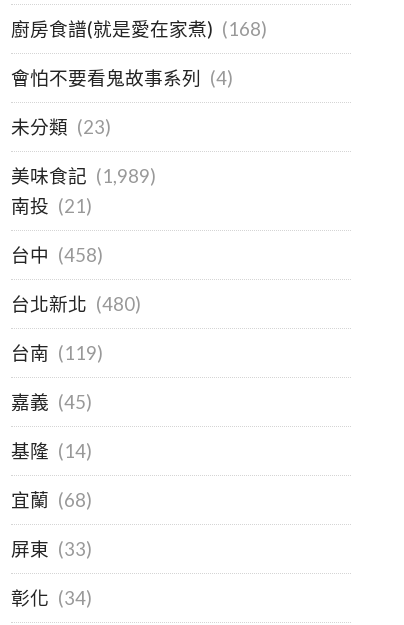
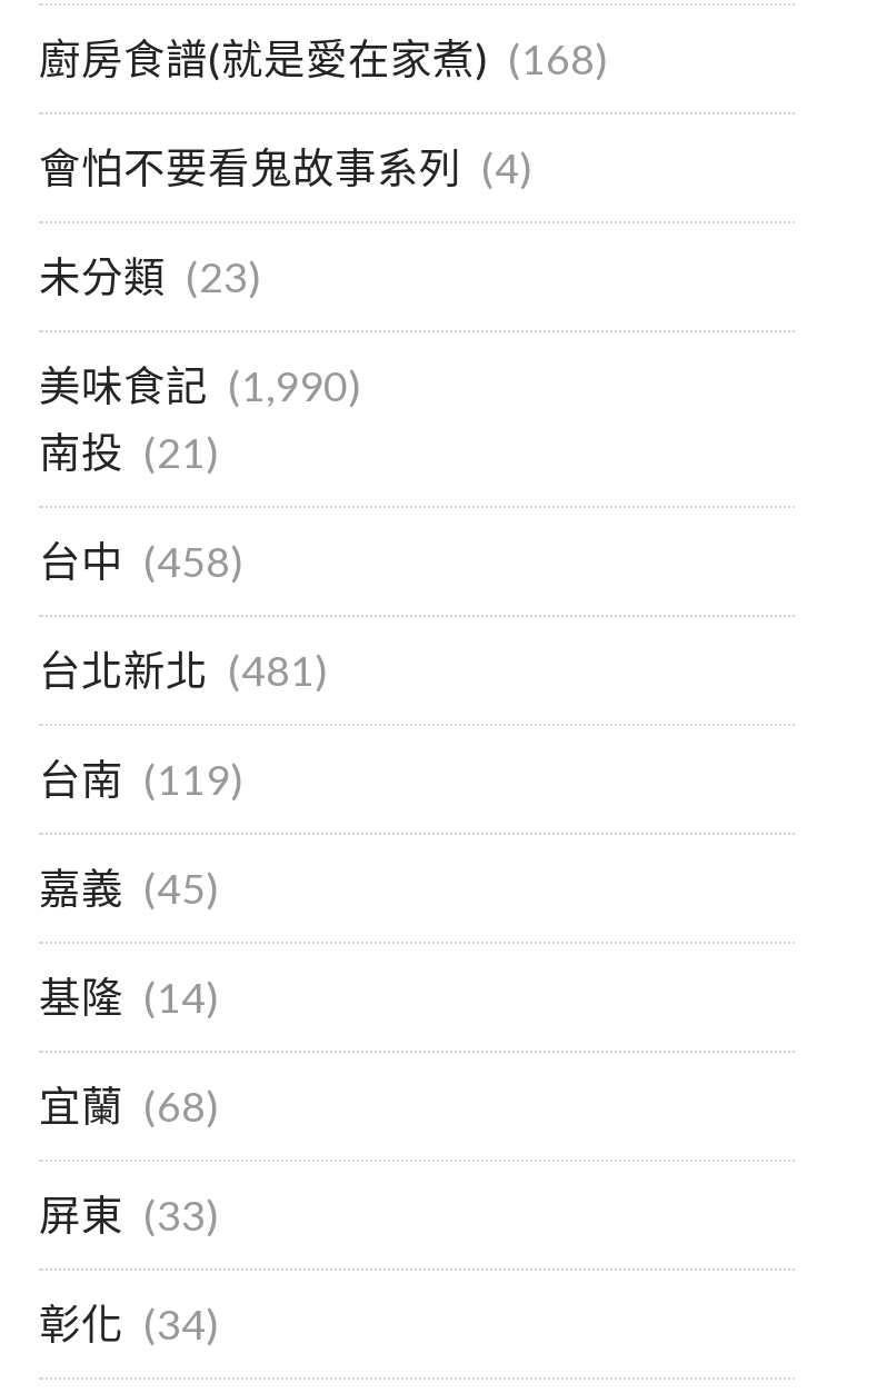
[11,165,156,187] 美味食記 (1,989) -> [39,362,361,410] 美味食記 (1,990)
[11,293,141,315] 台北新北 (480) -> [39,646,328,695] 台北新北 (481)

